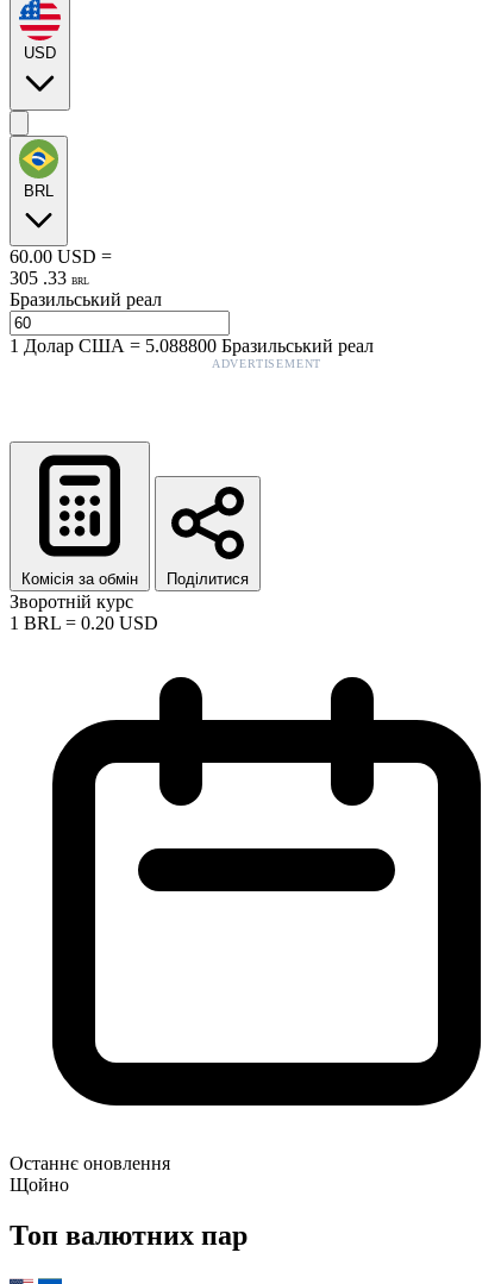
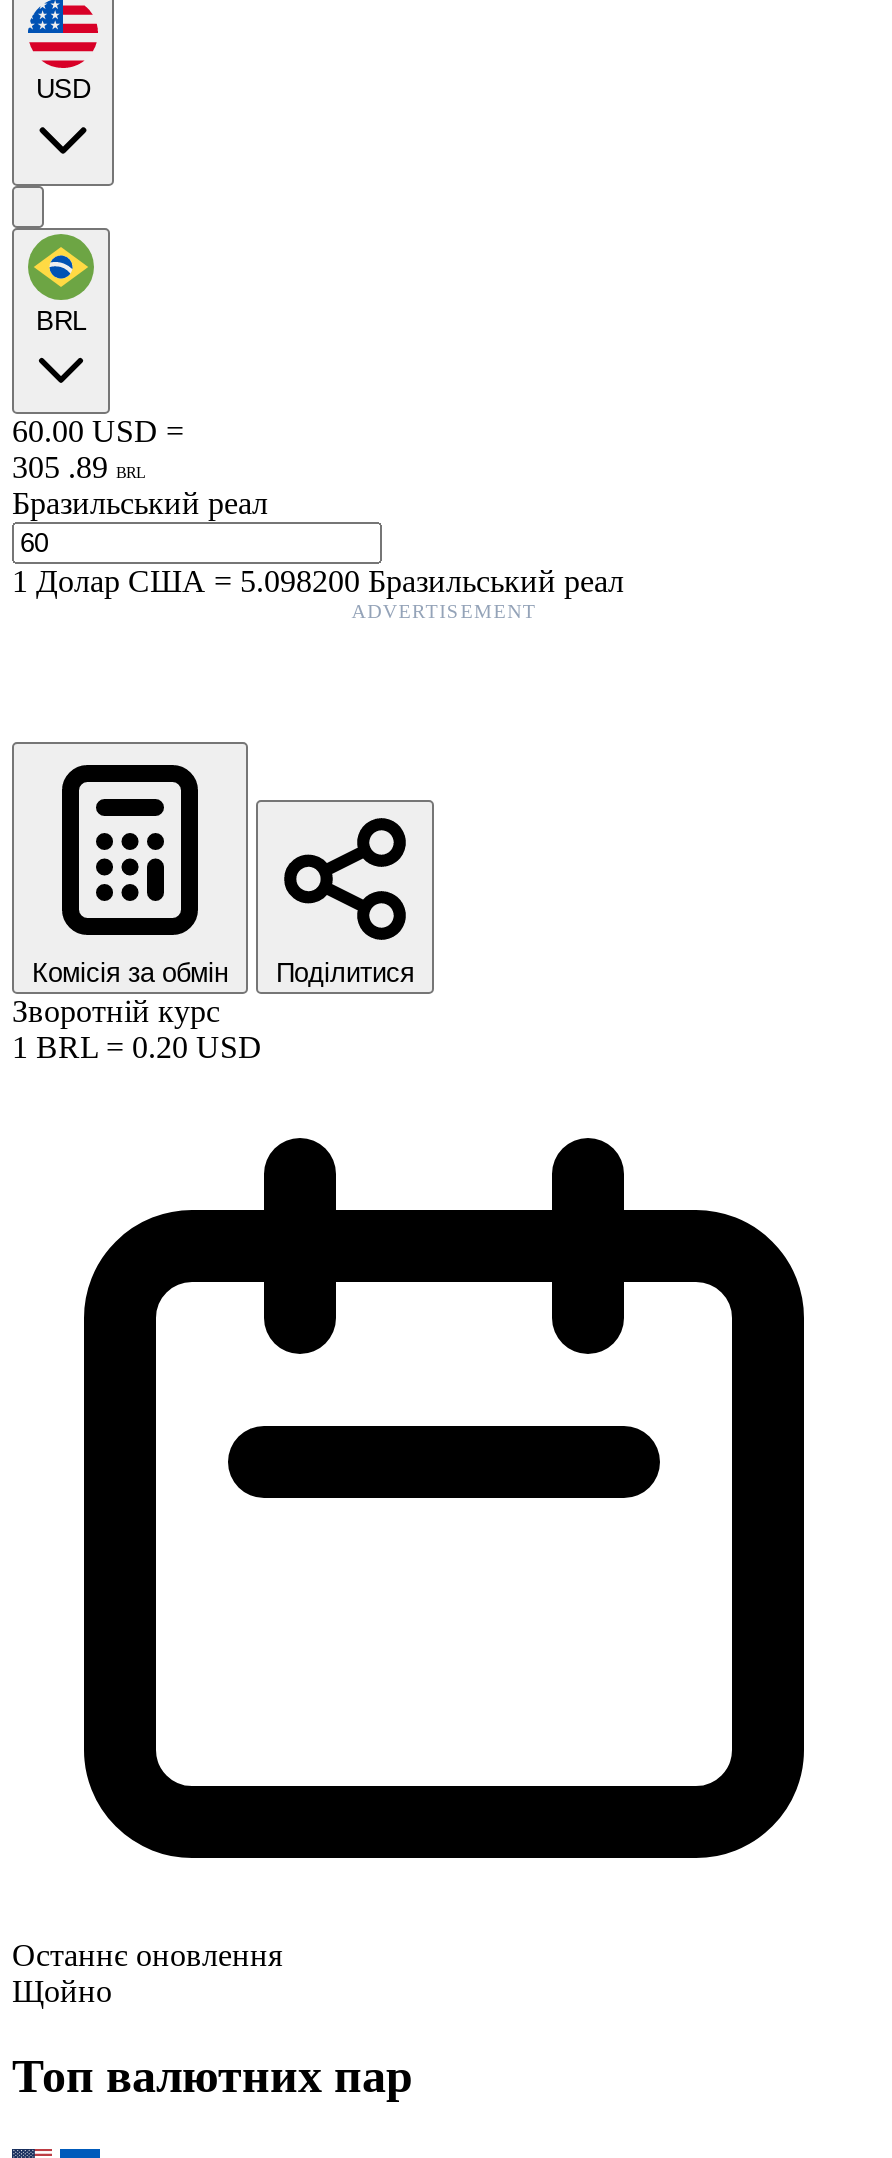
[10,268,89,288] 305 . 33 BRL -> [12,450,146,484] 305 . 89 BRL
[10,335,374,356] 1Долар США=5.088800 Бразильський реал -> [12,564,624,598] 1Долар США=5.098200 Бразильський реал

